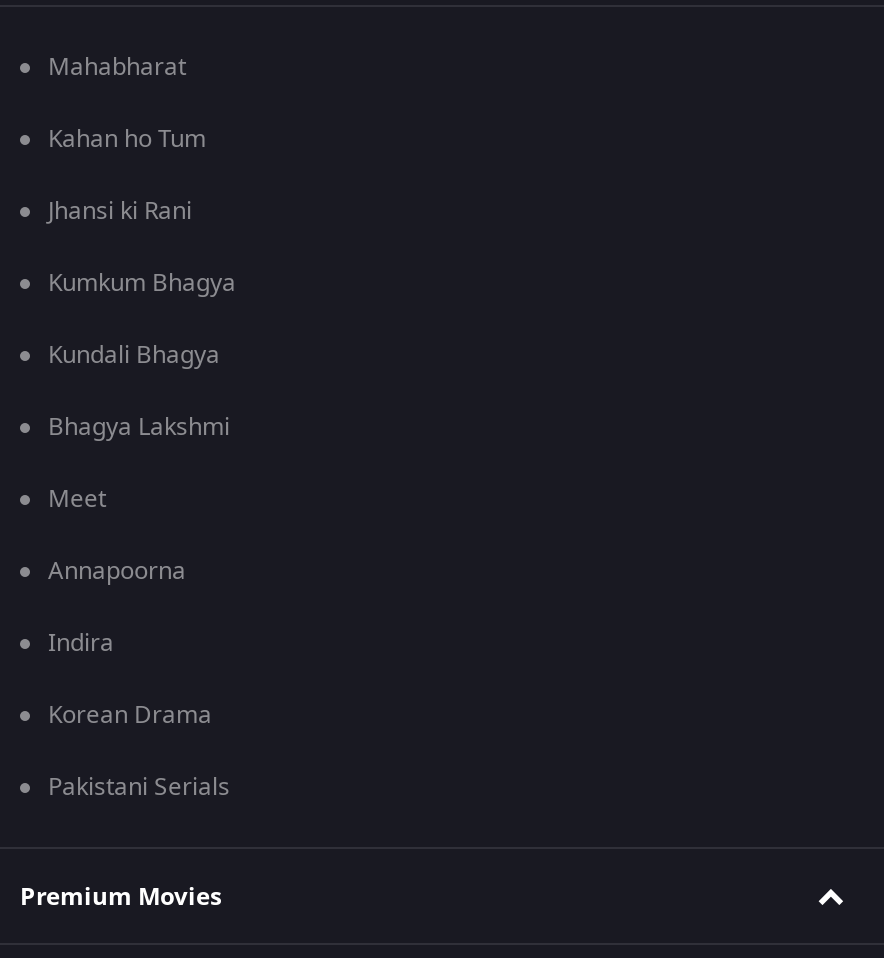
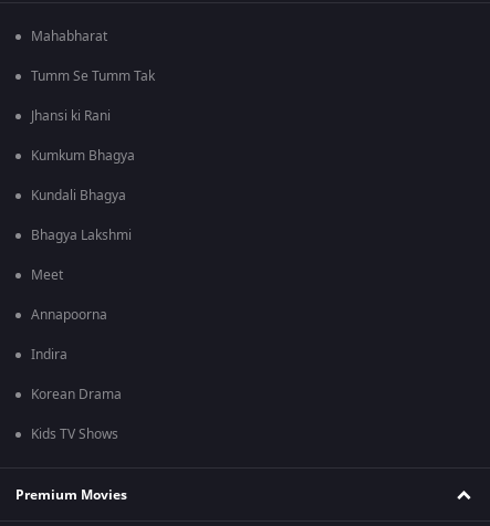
[48,121,206,157] Kahan ho Tum -> [31,66,155,86] Tumm Se Tumm Tak
[48,769,230,805] Pakistani Serials -> [31,424,118,444] Kids TV Shows

